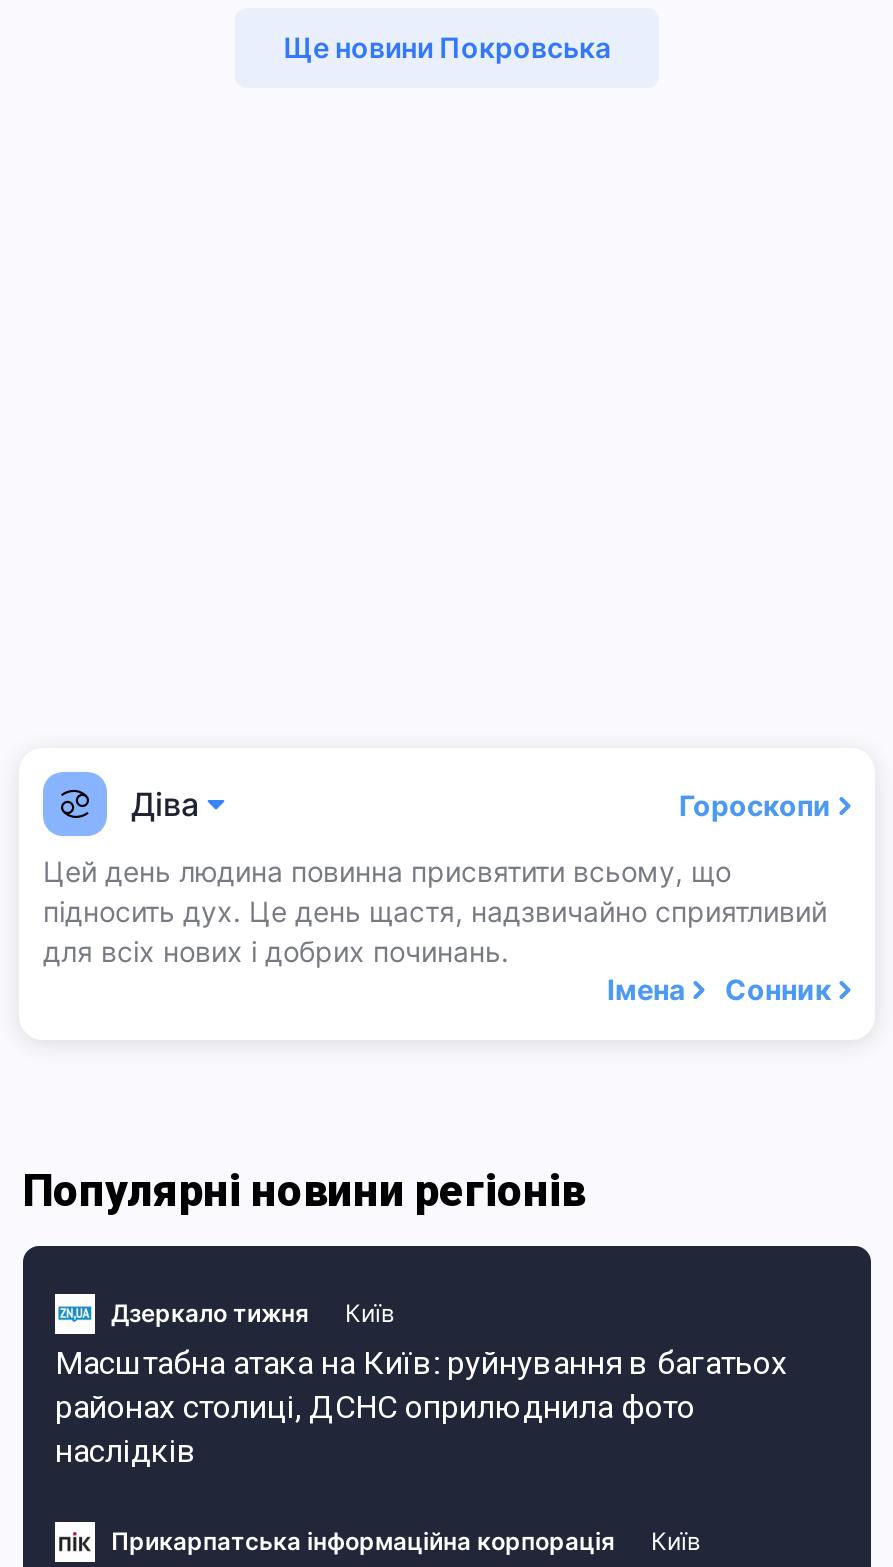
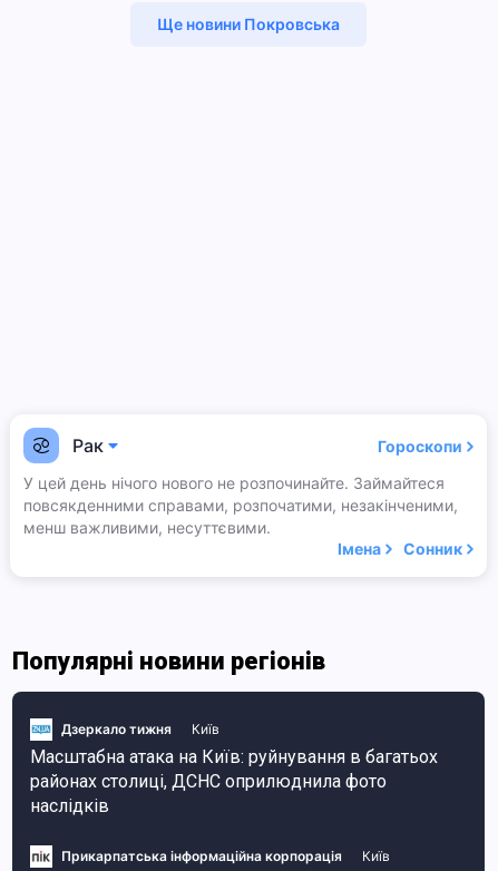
[131,784,199,824] Діва -> [72,434,104,457] Рак
[43,854,827,968] Цей день людина повинна присвятити всьому, що | підносить дух. Це день щастя, надзвичайно сприятливий | для всіх нових і добрих починань. -> [23,473,458,537] У цей день нічого нового не розпочинайте. Займайтеся | повсякденними справами, розпочатими, незакінченими, | менш важливими, несуттєвими.

